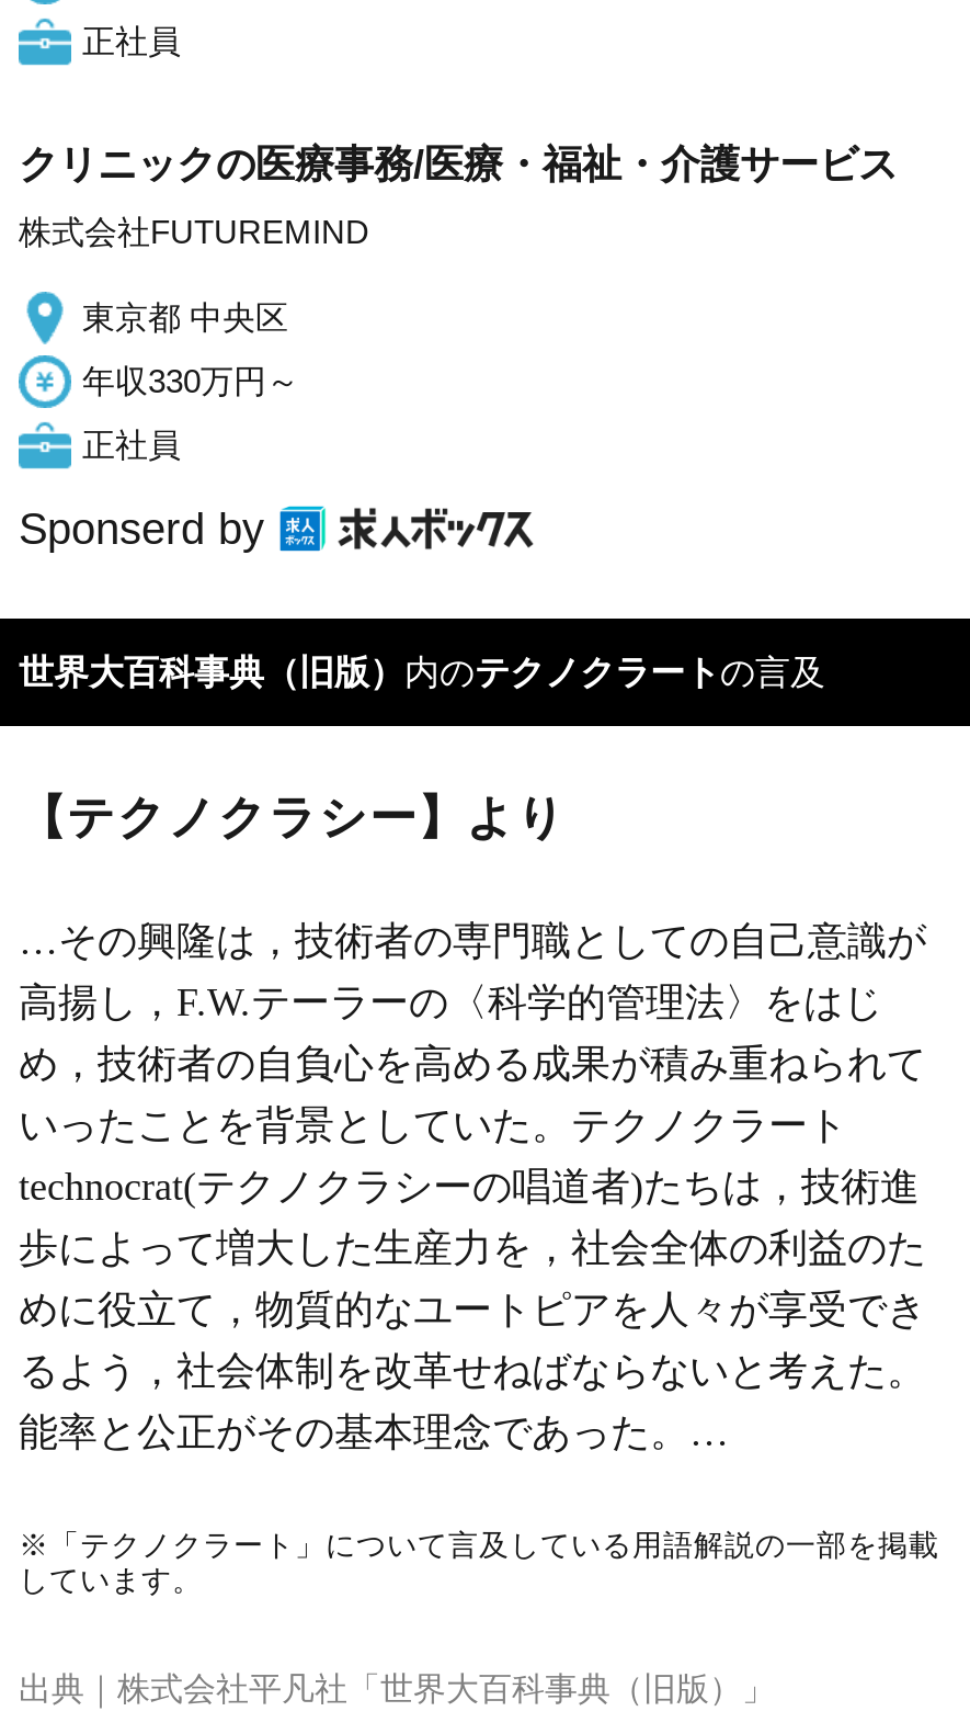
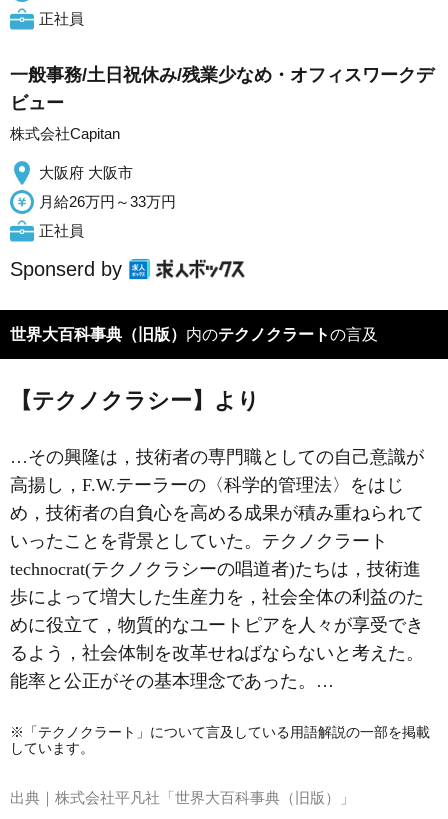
[19,141,898,185] クリニックの医療事務/医療・福祉・介護サービス -> [10,64,434,112] 一般事務/土日祝休み/残業少なめ・オフィスワークデ | ビュー
[19,212,369,249] 株式会社FUTUREMIND -> [10,124,120,141] 株式会社Capitan
[82,297,288,335] 東京都 中央区 -> [39,163,133,180] 大阪府 大阪市
[82,361,299,398] 年収330万円～ -> [39,192,176,209] 月給26万円～33万円

